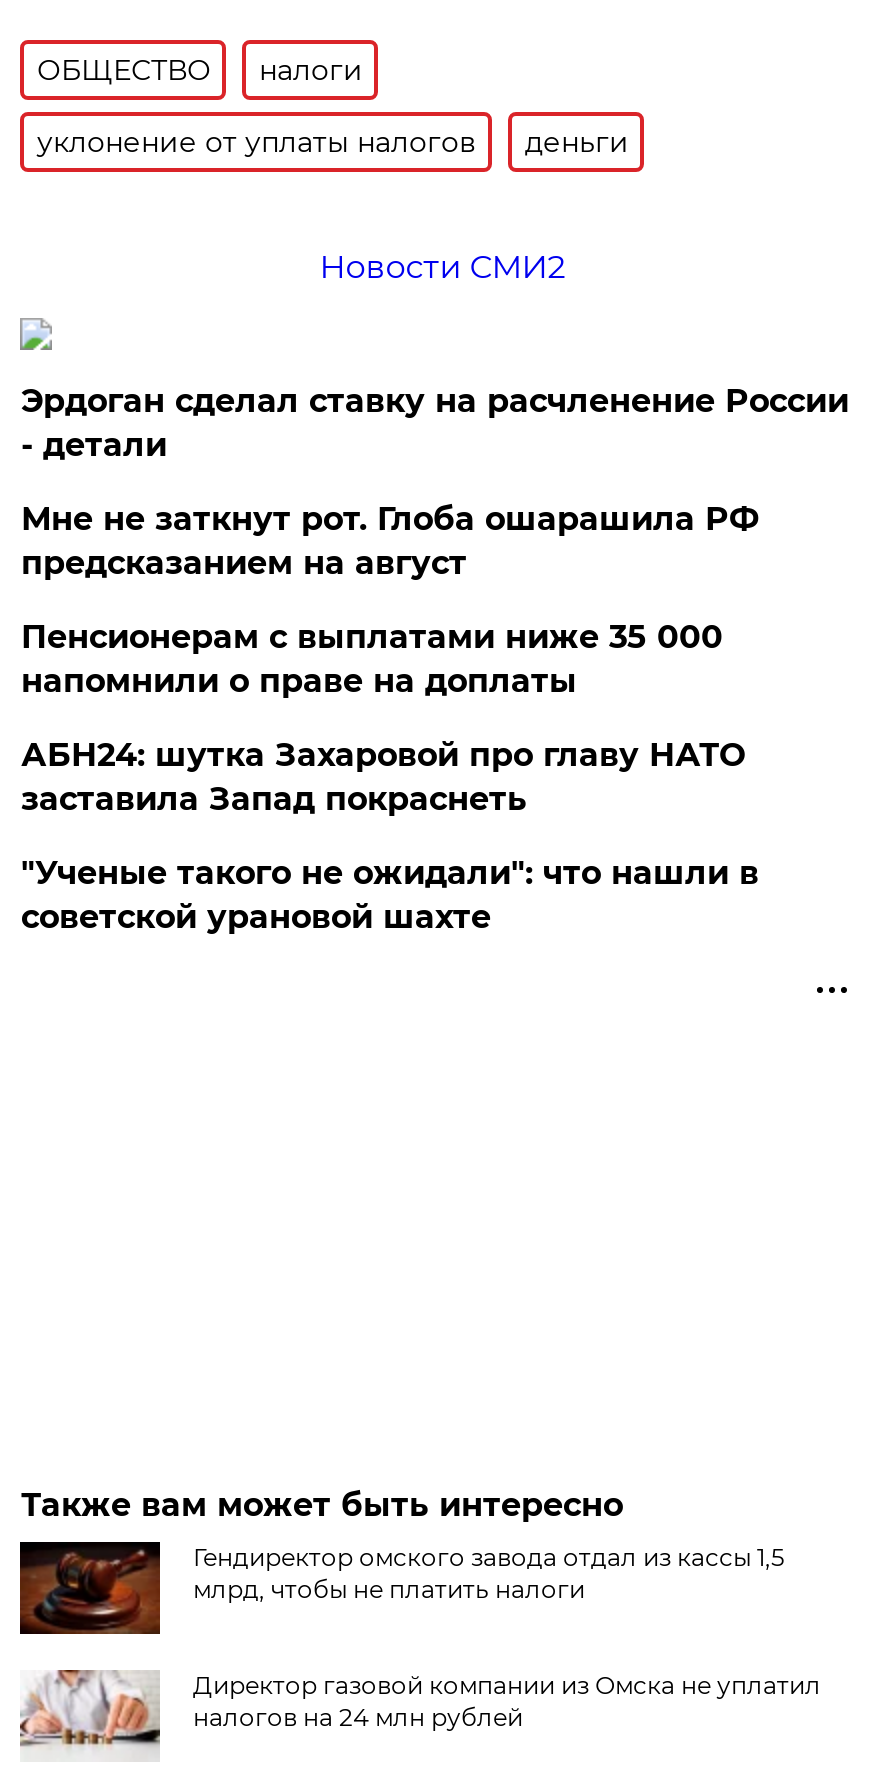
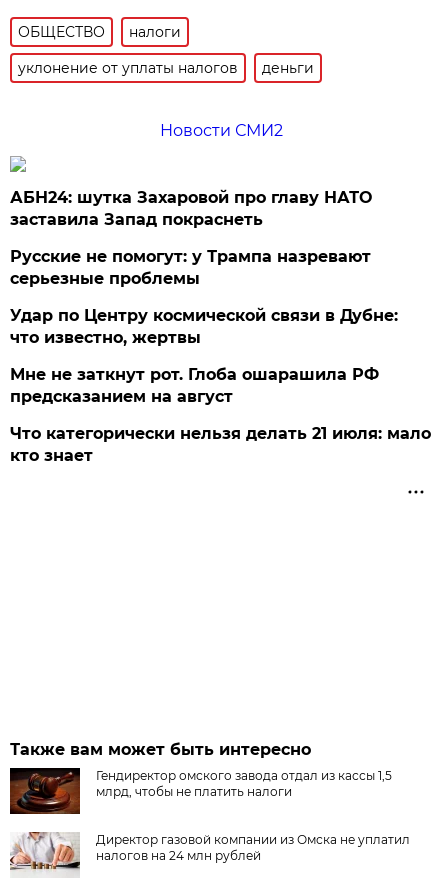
[21,382,849,700] Эрдоган сделал ставку на расчленение России | - детали | Пенсионерам с выплатами ниже 35 000 | напомнили о праве на доплаты -> none
moved [21,500,759,582] -> [10,365,379,406]: Мне не заткнут рот. Глоба ошарашила РФ | предсказанием на август
moved [21,736,745,818] -> [10,188,372,229]: АБН24: шутка Захаровой про главу НАТО | заставила Запад покраснеть
[21,854,759,936] "Ученые такого не ожидали": что нашли в | советской урановой шахте -> [10,247,431,465] Русские не помогут: у Трампа назревают | серьезные проблемы | Удар по Центру космической связи в Дубне: | что известно, жертвы | Что категорически нельзя делать 21 июля: мало | кто знает

